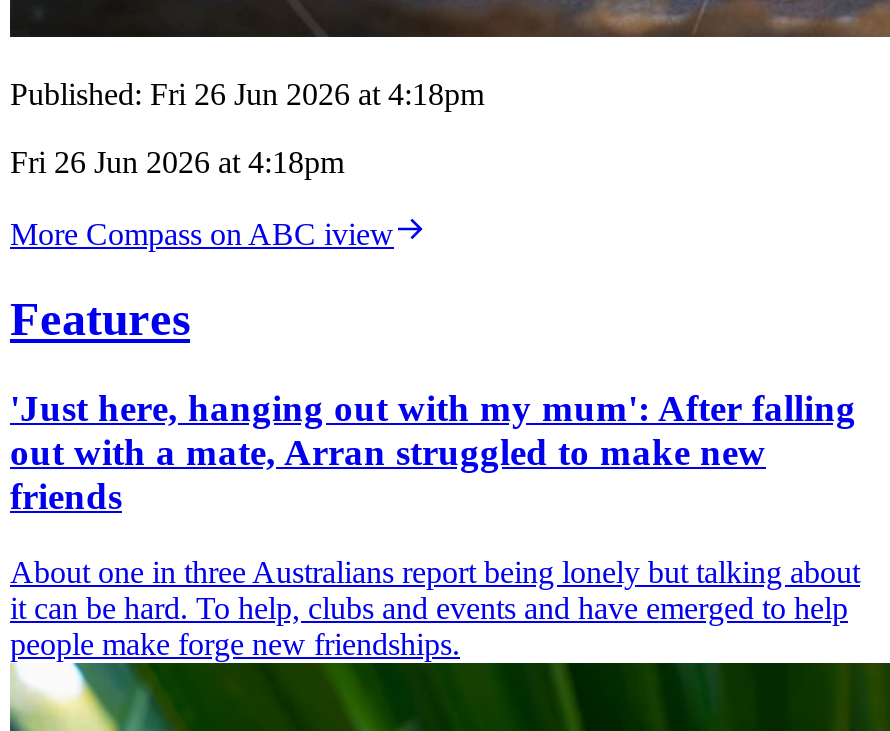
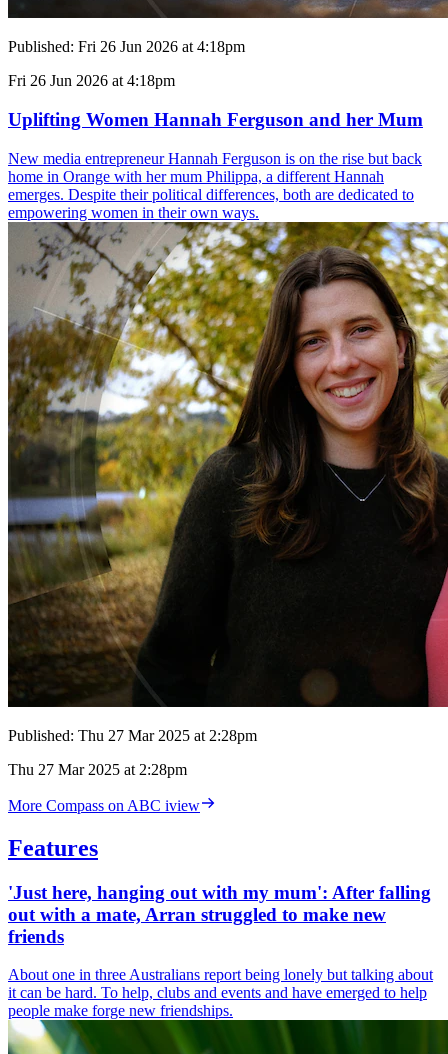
none -> [8,109,423,221] Uplifting Women Hannah Ferguson and her Mum | New media entrepreneur Hannah Ferguson is on the rise but back | home in Orange with her mum Philippa, a different Hannah | emerges. Despite their political differences, both are dedicated to | empowering women in their own ways.
none -> [8,221,445,778] [image] | Published: Thu 27 Mar 2025 at 2:28pm | Thu 27 Mar 2025 at 2:28pm

